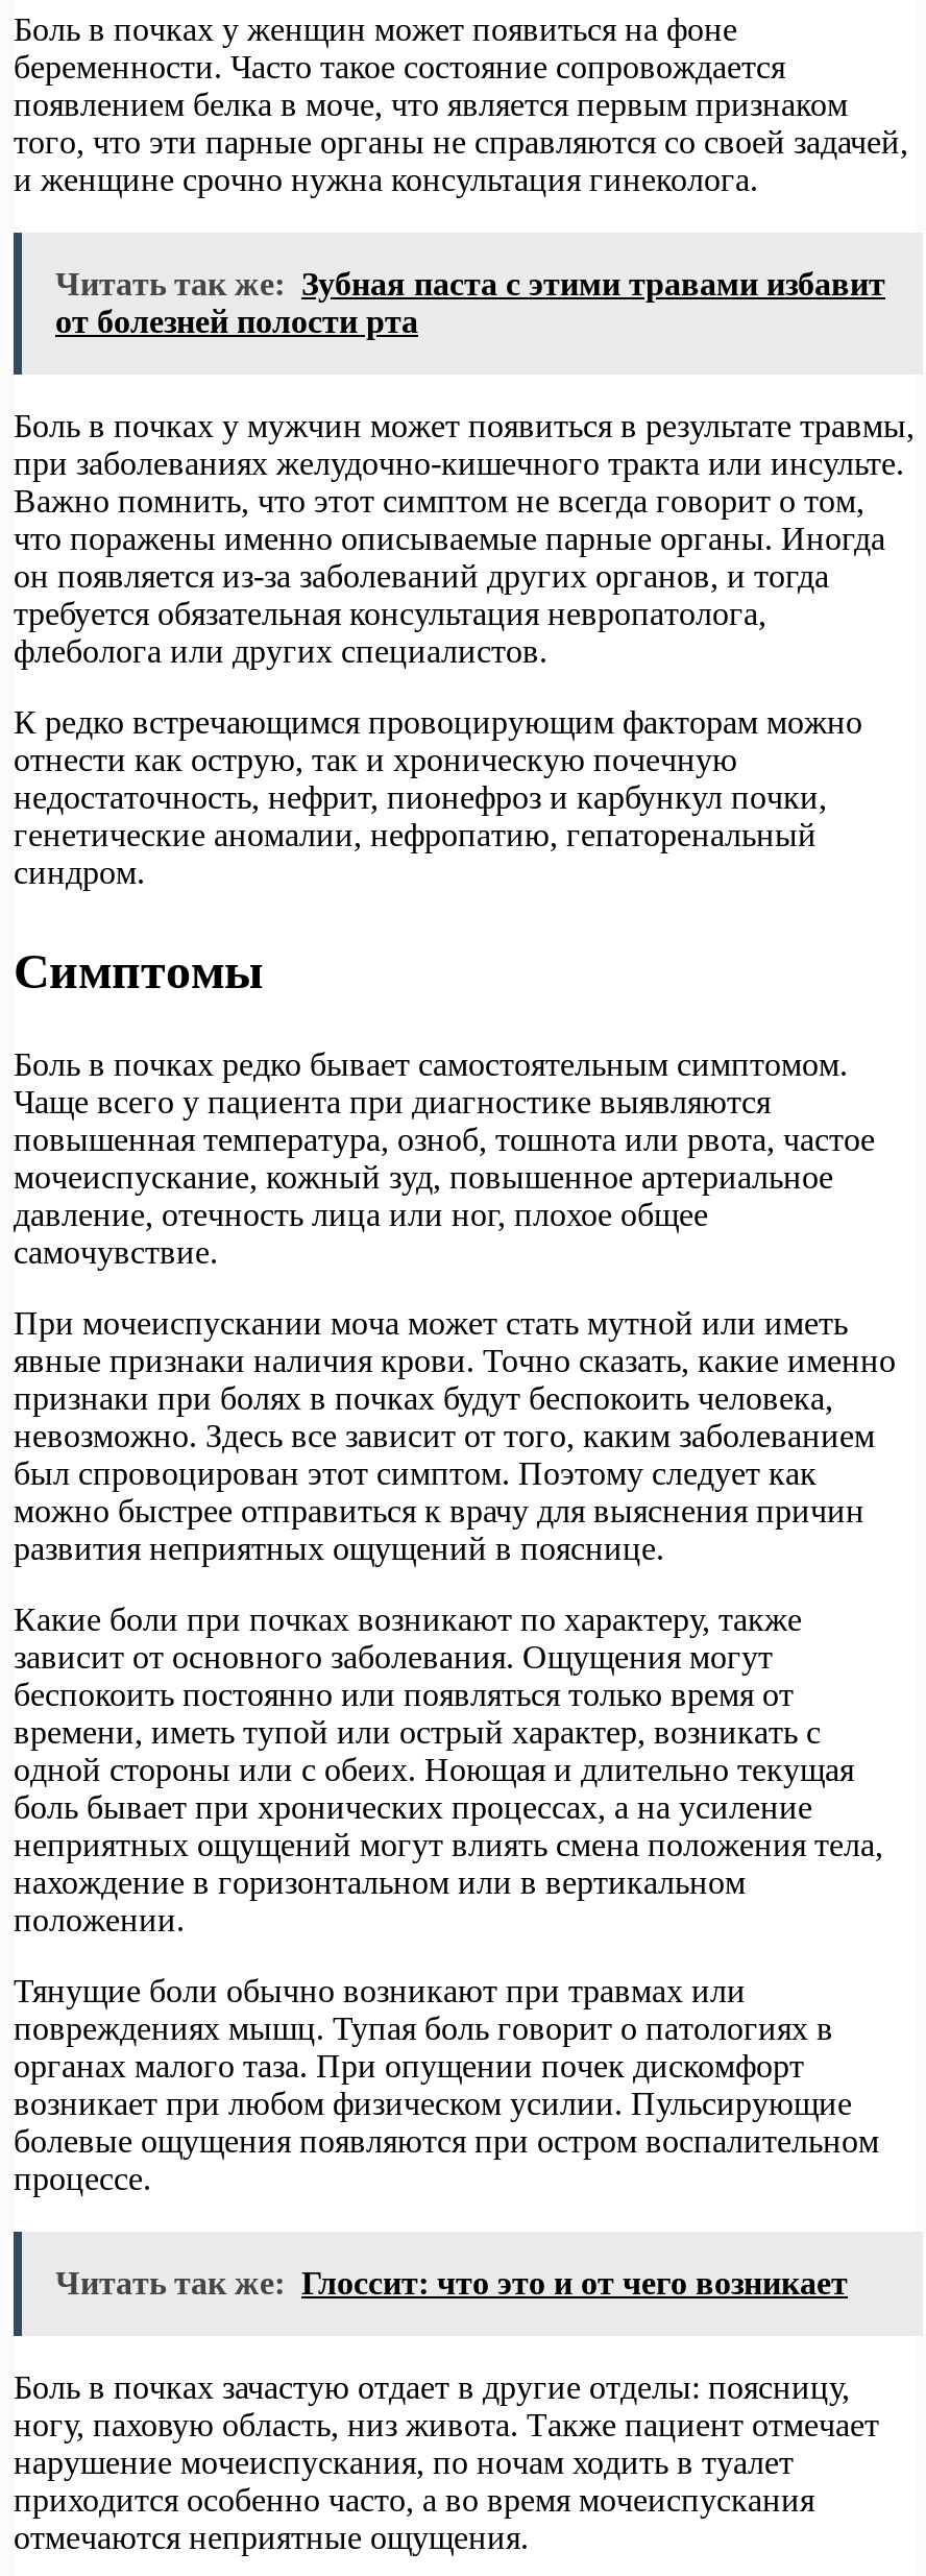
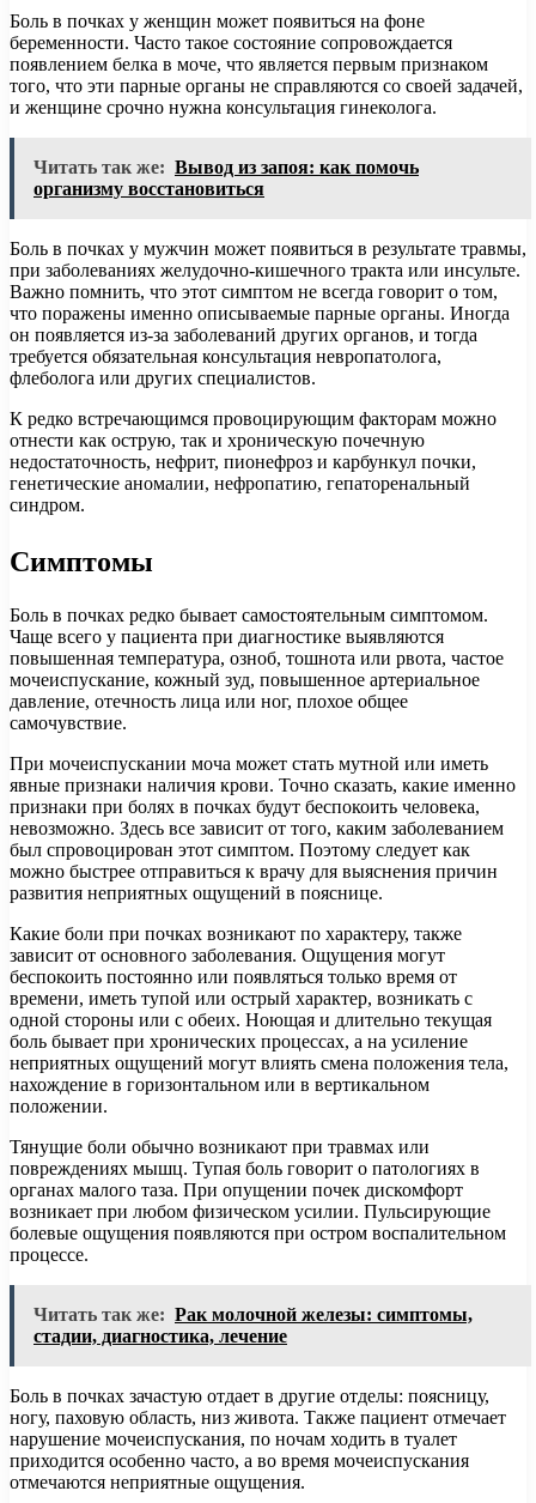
[55,265,885,338] Читать так же: Зубная паста с этими травами избавит | от болезней полости рта -> [33,156,419,198] Читать так же: Вывод из запоя: как помочь | организму восстановиться
[55,2266,848,2301] Читать так же: Глоссит: что это и от чего возникает -> [33,1305,473,1347] Читать так же: Рак молочной железы: симптомы, | стадии, диагностика, лечение

